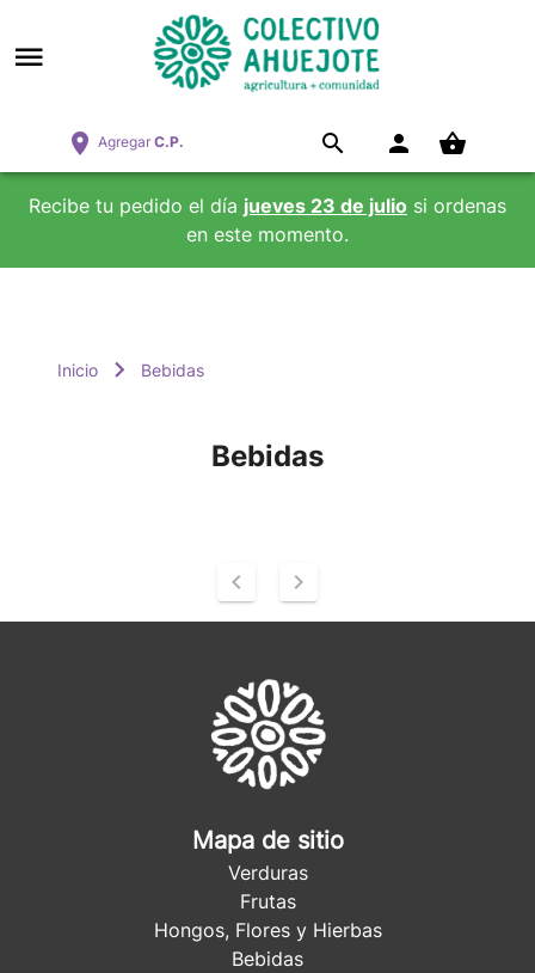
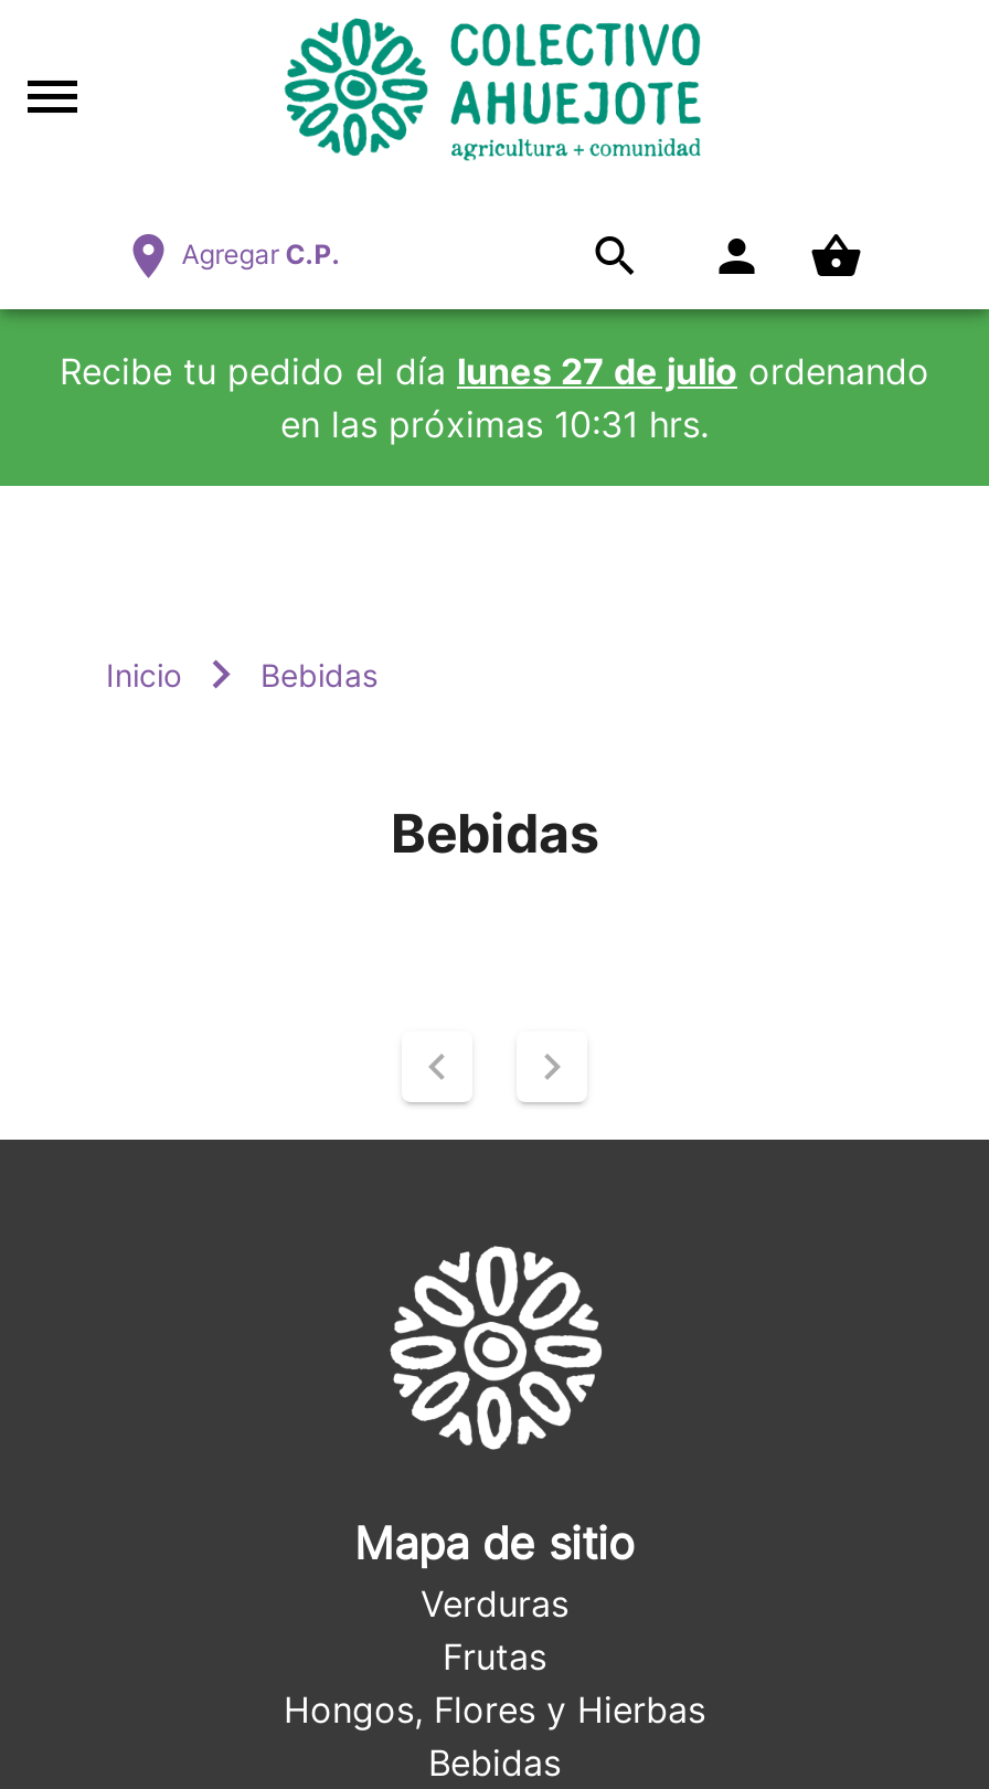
[29,194,506,246] Recibe tu pedido el día jueves 23 de julio si ordenas | en este momento. -> [60,349,929,446] Recibe tu pedido el día lunes 27 de julio ordenando | en las próximas 10:31 hrs.

